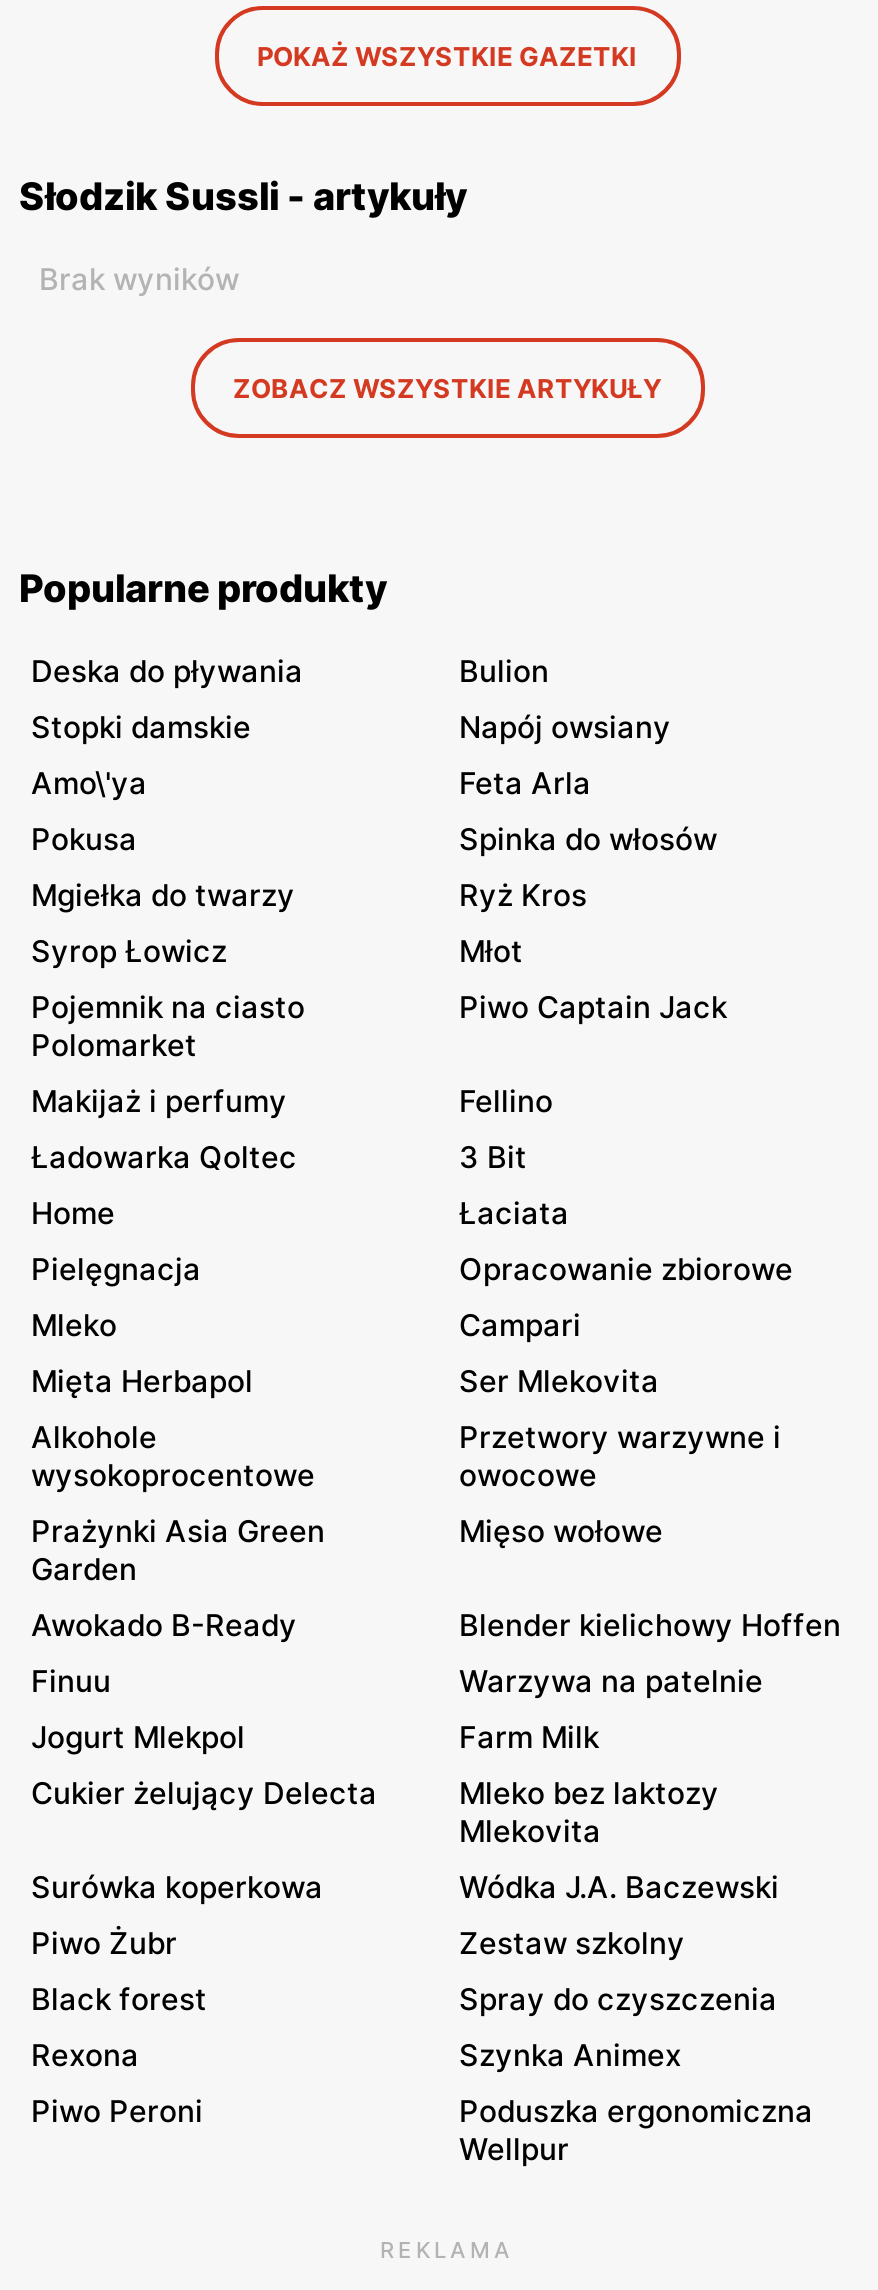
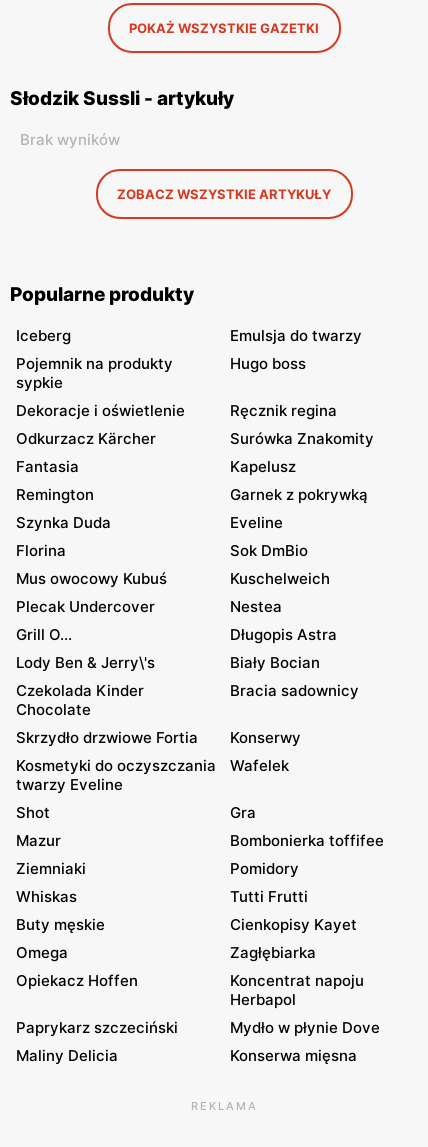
[31,652,549,690] Deska do pływania | Bulion -> [16,326,362,345] Iceberg | Emulsja do twarzy
[31,708,671,746] Stopki damskie | Napój owsiany -> [16,354,173,392] Pojemnik na produkty | sypkie
[31,764,591,802] Amo\'ya | Feta Arla -> [230,354,306,373] Hugo boss
[31,820,717,858] Pokusa | Spinka do włosów -> [16,401,337,420] Dekoracje i oświetlenie | Ręcznik regina
[31,876,587,914] Mgiełka do twarzy | Ryż Kros -> [16,429,374,448] Odkurzacz Kärcher | Surówka Znakomity
[31,932,523,970] Syrop Łowicz | Młot -> [16,457,296,476] Fantasia | Kapelusz
[31,988,305,1064] Pojemnik na ciasto | Polomarket -> [16,485,368,504] Remington | Garnek z pokrywką
[459,988,727,1026] Piwo Captain Jack -> [16,513,283,532] Szynka Duda | Eveline
[31,1082,553,1120] Makijaż i perfumy | Fellino -> [16,541,308,560] Florina | Sok DmBio
[31,1138,527,1176] Ładowarka Qoltec | 3 Bit -> [16,569,330,588] Mus owocowy Kubuś | Kuschelweich
[31,1194,569,1232] Home | Łaciata -> [16,597,282,616] Plecak Undercover | Nestea
[31,1250,793,1288] Pielęgnacja | Opracowanie zbiorowe -> [16,625,337,644] Grill O... | Długopis Astra
[31,1306,581,1344] Mleko | Campari -> [16,653,320,672] Lody Ben & Jerry\'s | Biały Bocian
[31,1362,659,1400] Mięta Herbapol | Ser Mlekovita -> [16,681,144,719] Czekolada Kinder | Chocolate
[31,1418,315,1494] Alkohole | wysokoprocentowe -> [230,681,359,700] Bracia sadownicy
[459,1418,781,1494] Przetwory warzywne i | owocowe -> [16,728,301,747] Skrzydło drzwiowe Fortia | Konserwy
[31,1512,325,1588] Prażynki Asia Green | Garden -> [16,756,216,794] Kosmetyki do oczyszczania | twarzy Eveline
[459,1512,663,1550] Mięso wołowe -> [230,756,289,775] Wafelek
[31,1606,841,1644] Awokado B-Ready | Blender kielichowy Hoffen -> [16,803,256,822] Shot | Gra
[31,1662,763,1700] Finuu | Warzywa na patelnie -> [16,831,384,850] Mazur | Bombonierka toffifee
[31,1718,599,1756] Jogurt Mlekpol | Farm Milk -> [16,859,299,878] Ziemniaki | Pomidory
[31,1774,719,1850] Cukier żelujący Delecta | Mleko bez laktozy | Mlekovita -> [16,887,308,906] Whiskas | Tutti Frutti
[31,1868,779,1906] Surówka koperkowa | Wódka J.A. Baczewski -> [16,915,357,934] Buty męskie | Cienkopisy Kayet
[31,1924,685,1962] Piwo Żubr | Zestaw szkolny -> [16,943,316,962] Omega | Zagłębiarka
[31,1980,777,2018] Black forest | Spray do czyszczenia -> [16,971,364,1009] Opiekacz Hoffen | Koncentrat napoju | Herbapol
[31,2036,681,2074] Rexona | Szynka Animex -> [16,1018,380,1037] Paprykarz szczeciński | Mydło w płynie Dove
[31,2092,813,2168] Piwo Peroni | Poduszka ergonomiczna | Wellpur -> [16,1046,357,1065] Maliny Delicia | Konserwa mięsna

